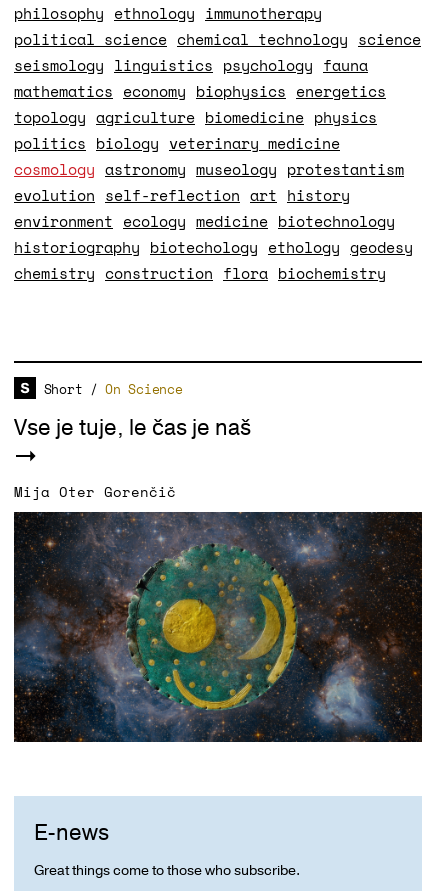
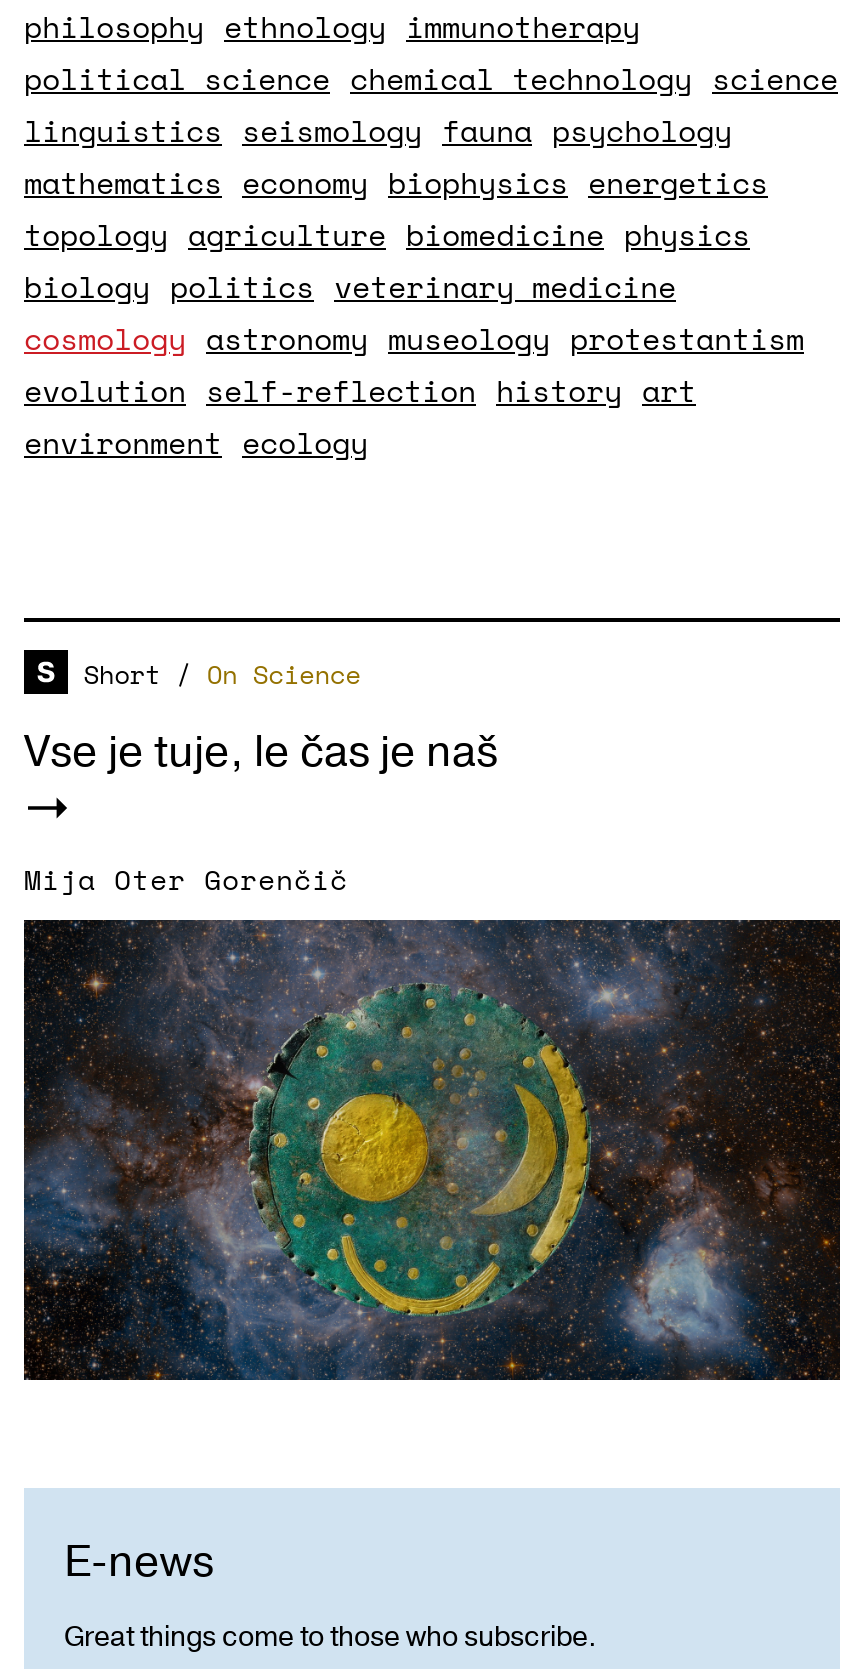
[14,54,368,76] seismology linguistics psychology fauna -> [24,108,732,152] linguistics seismology fauna psychology
[14,132,340,154] politics biology veterinary medicine -> [24,264,676,308] biology politics veterinary medicine
[14,184,413,284] evolution self-reflection art history | environment ecology medicine biotechnology | historiography biotechology ethology geodesy | chemistry construction flora biochemistry -> [24,368,696,464] evolution self-reflection history art | environment ecology

